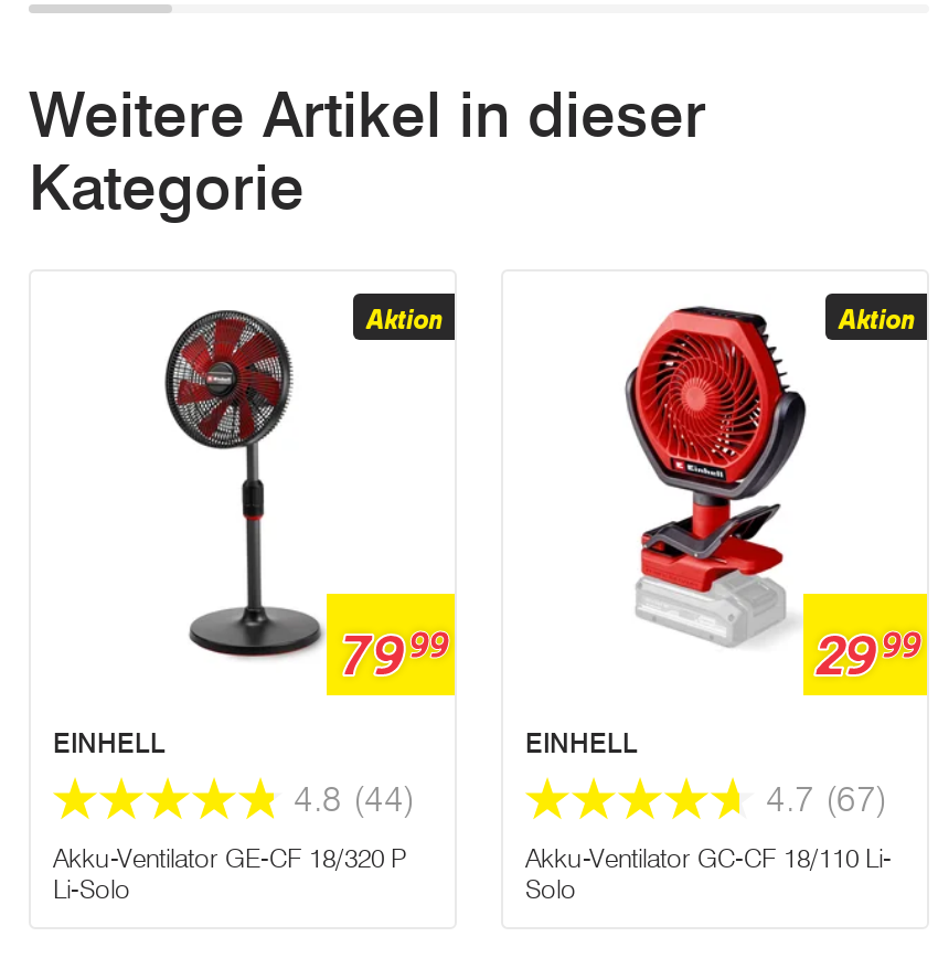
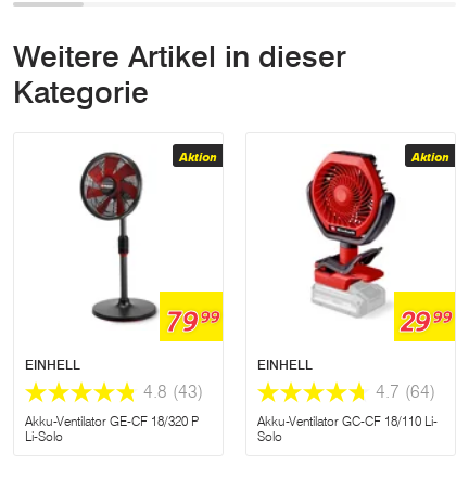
[294,777,415,819] 4.8 (44) -> [143,381,203,402] 4.8 (43)
[766,777,887,819] 4.7 (67) -> [376,381,435,402] 4.7 (64)

